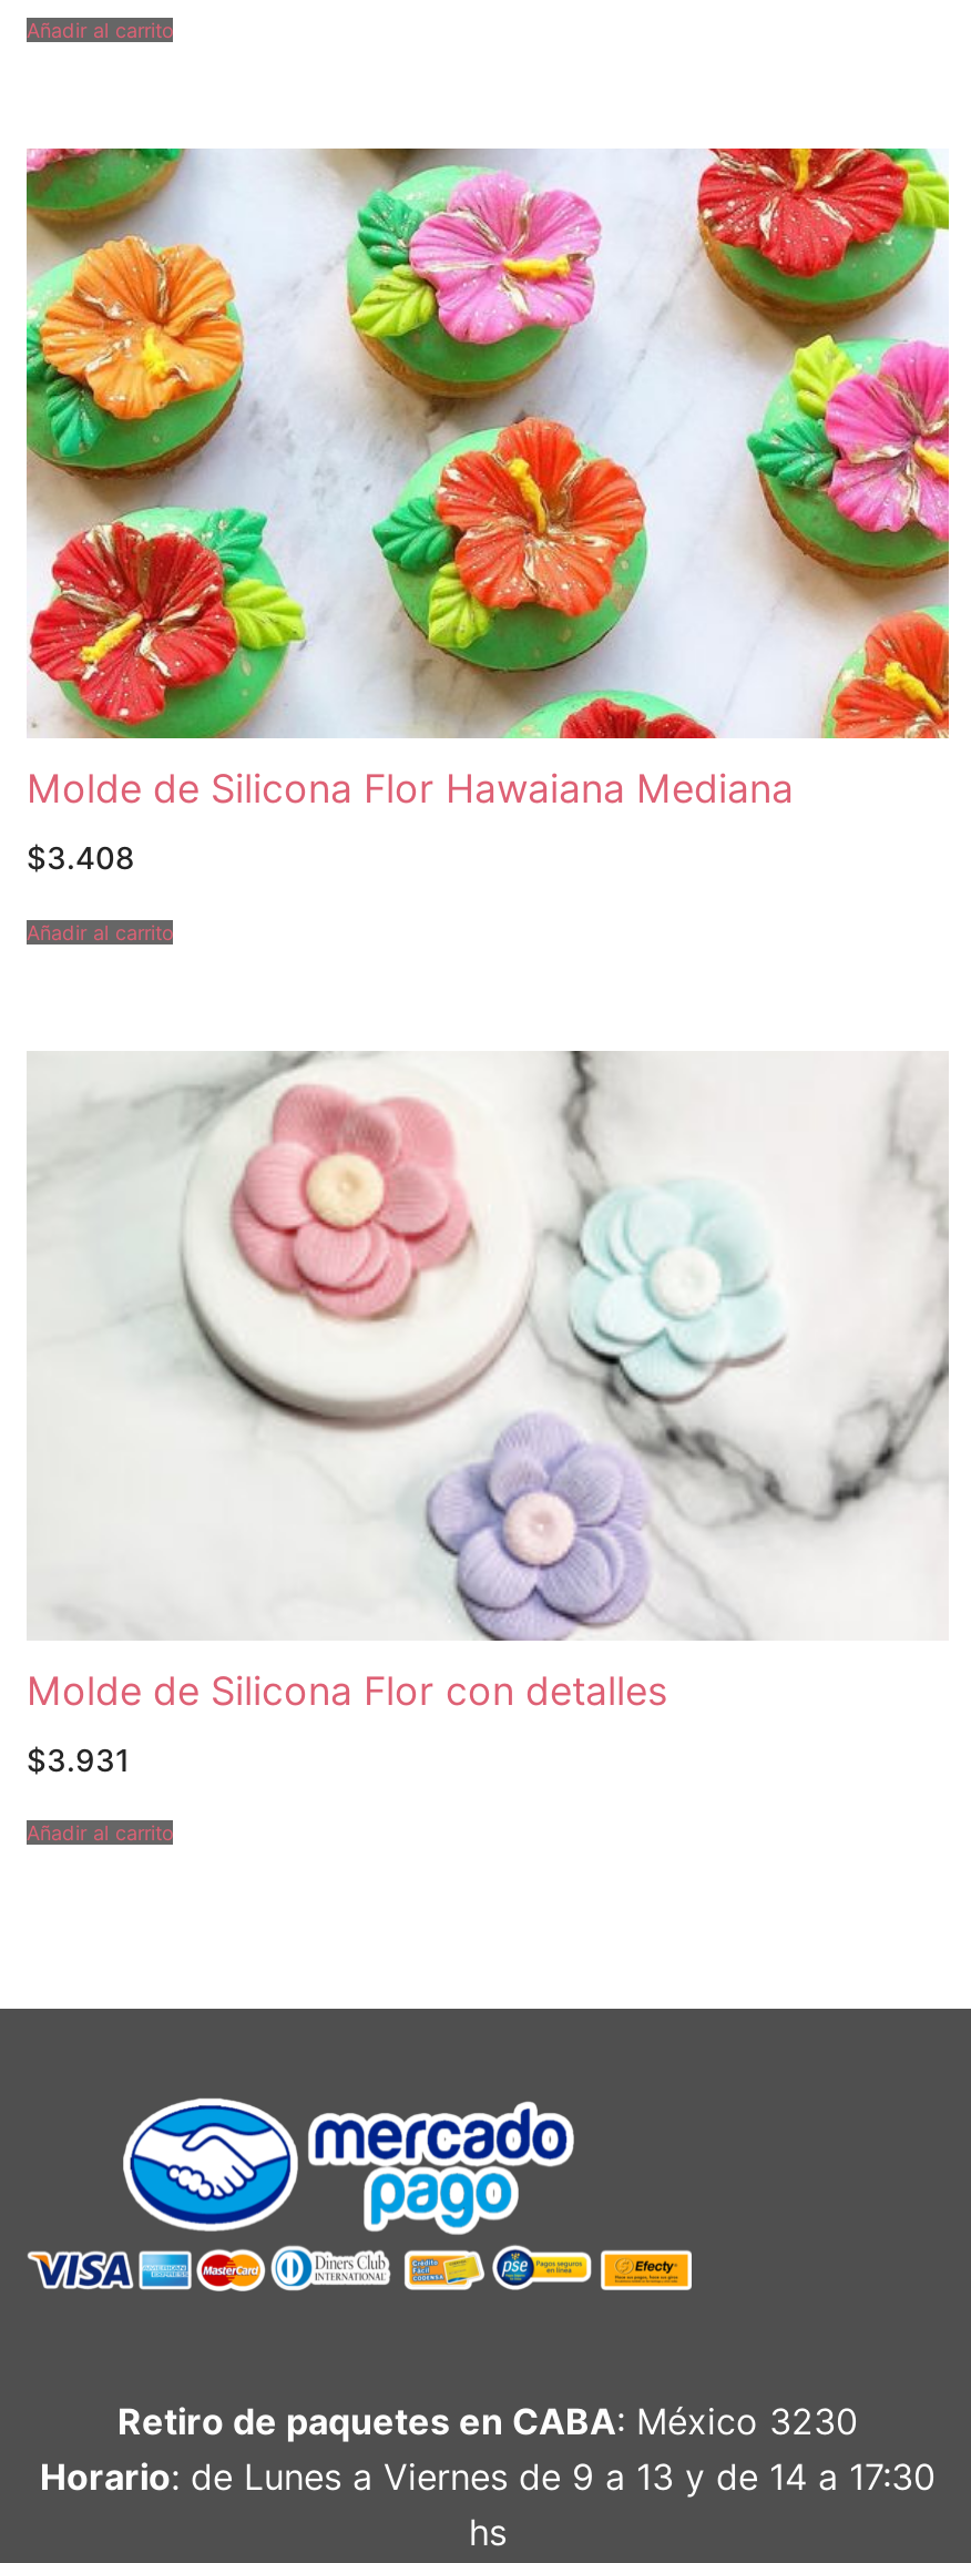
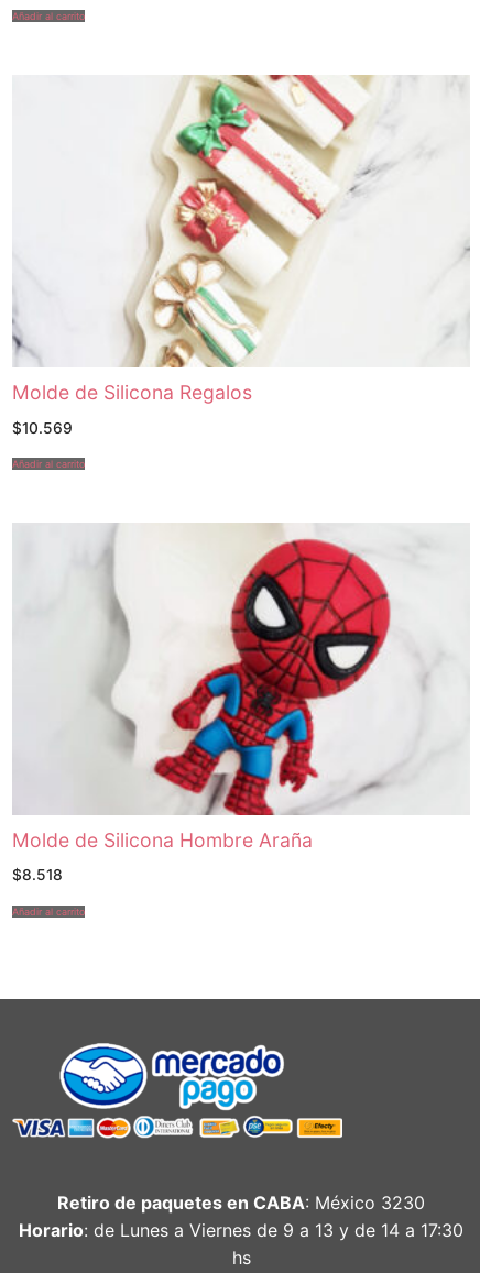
[24,145,951,811] [image] | Molde de Silicona Flor Hawaiana Mediana -> [12,74,470,404] [image] | Molde de Silicona Regalos
[27,841,135,876] $3.408 -> [12,419,73,436] $10.569
[27,1050,949,1713] [image] | Molde de Silicona Flor con detalles -> [12,524,469,852] [image] | Molde de Silicona Hombre Araña
[27,1742,129,1778] $3.931 -> [12,866,63,884] $8.518

